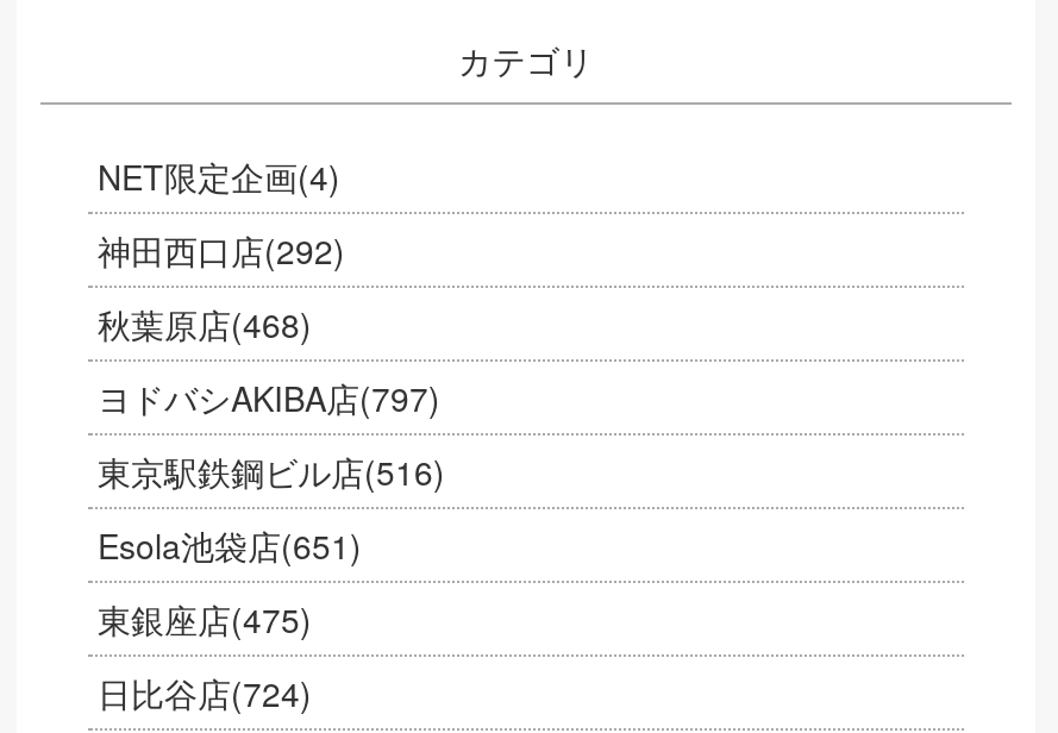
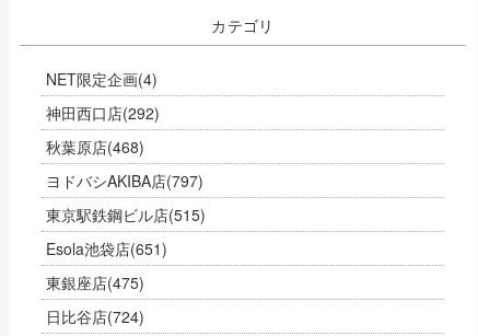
[98,448,445,496] 東京駅鉄鋼ビル店(516) -> [46,203,206,225] 東京駅鉄鋼ビル店(515)

